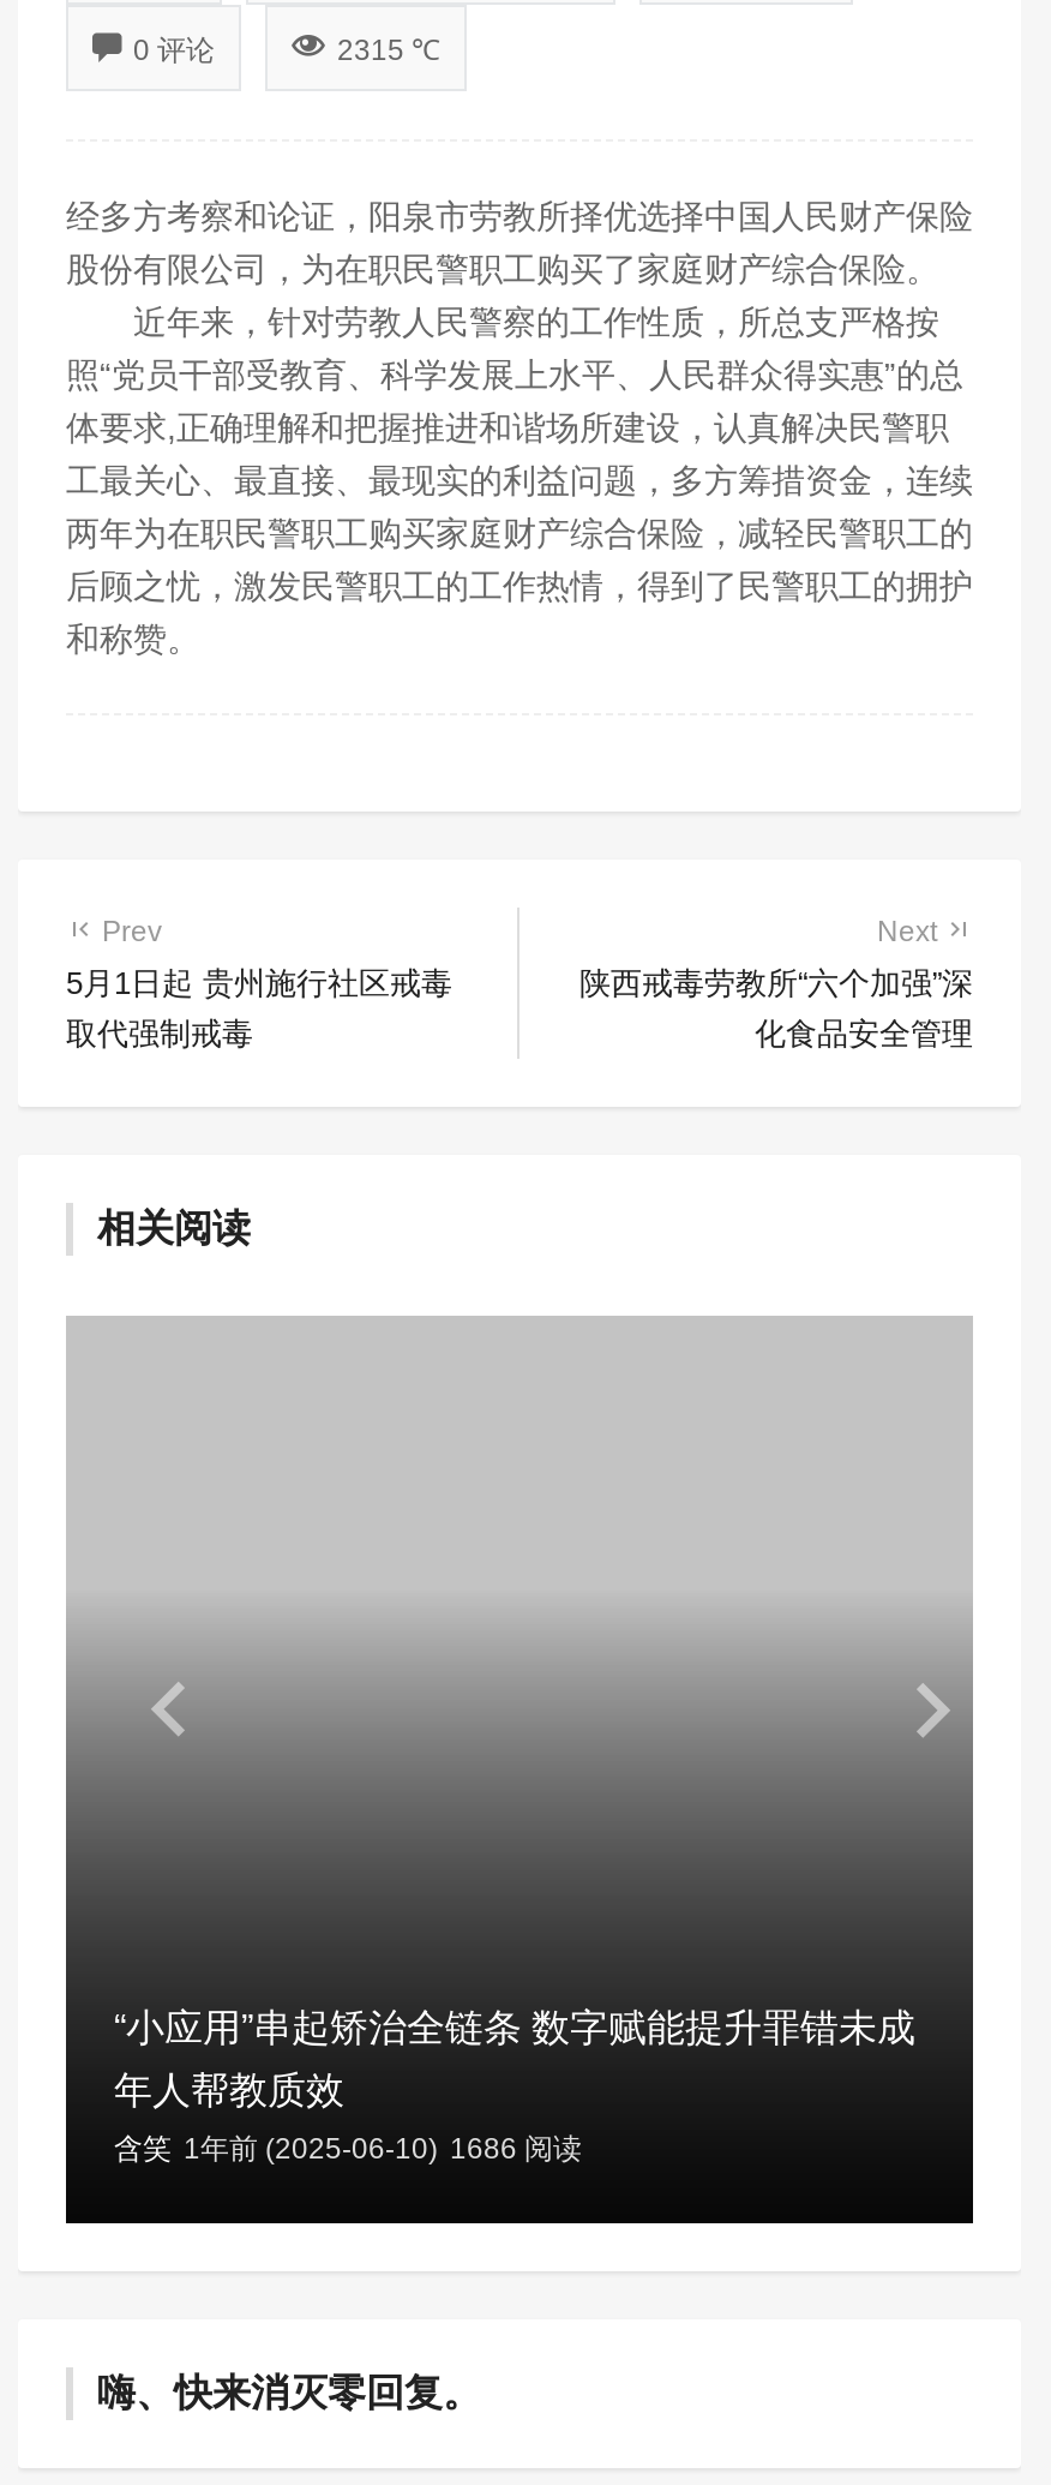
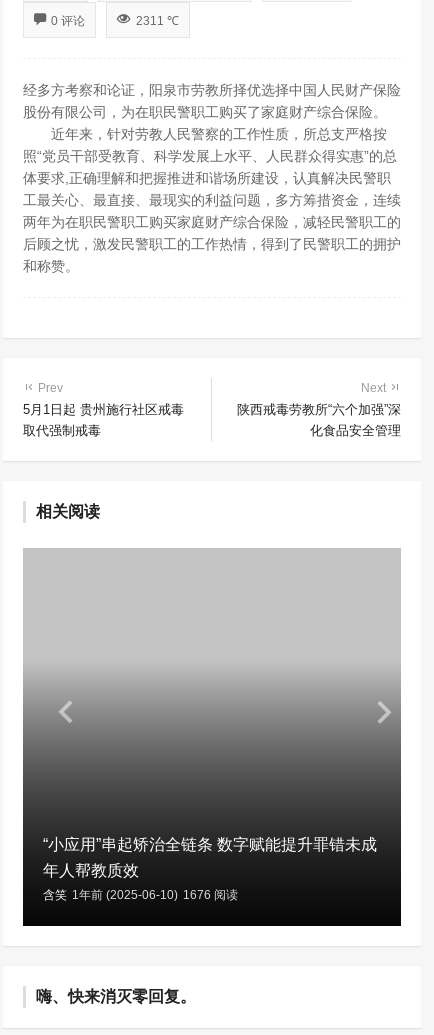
[337,34,440,67] 2315 ℃ -> [136,14,179,28] 2311 ℃
[114,2132,582,2166] 含笑 1年前 (2025-06-10) 1686 阅读 -> [43,888,238,902] 含笑 1年前 (2025-06-10) 1676 阅读

